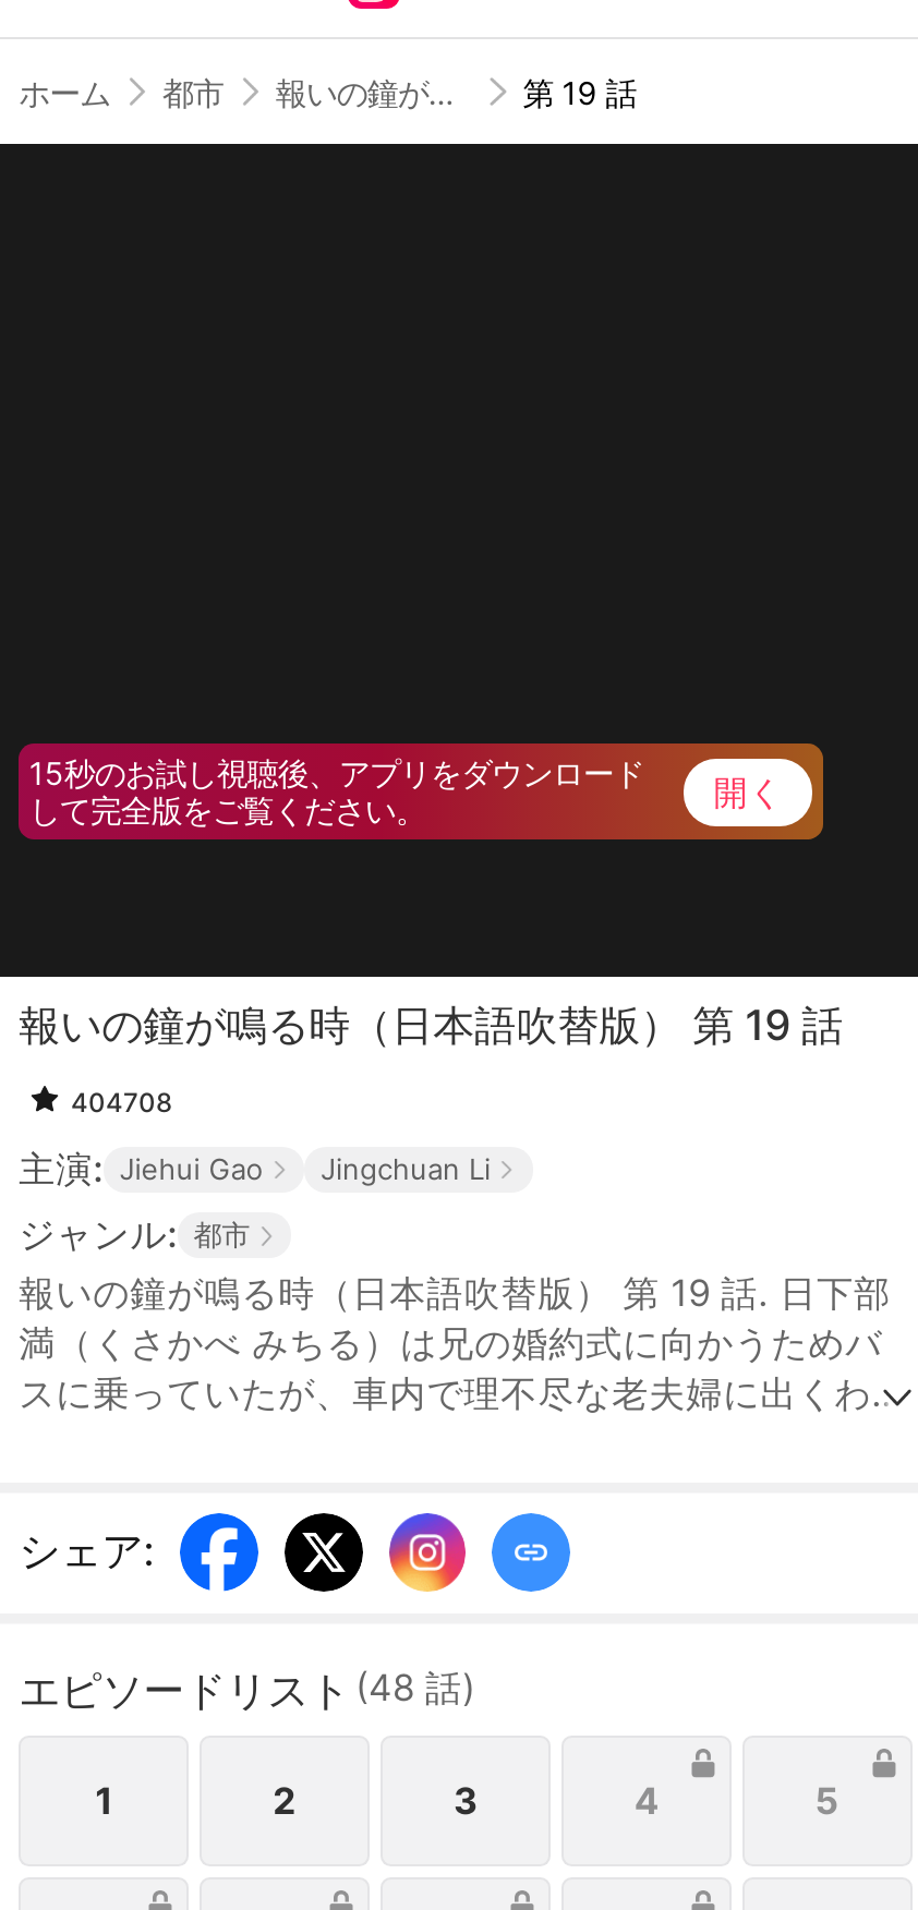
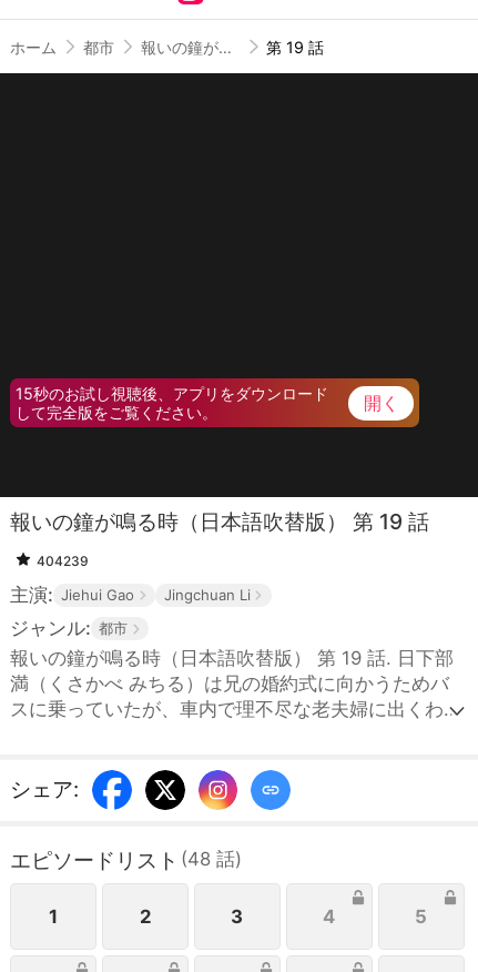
[71,1085,173,1118] 404708 -> [37,552,89,569] 404239

